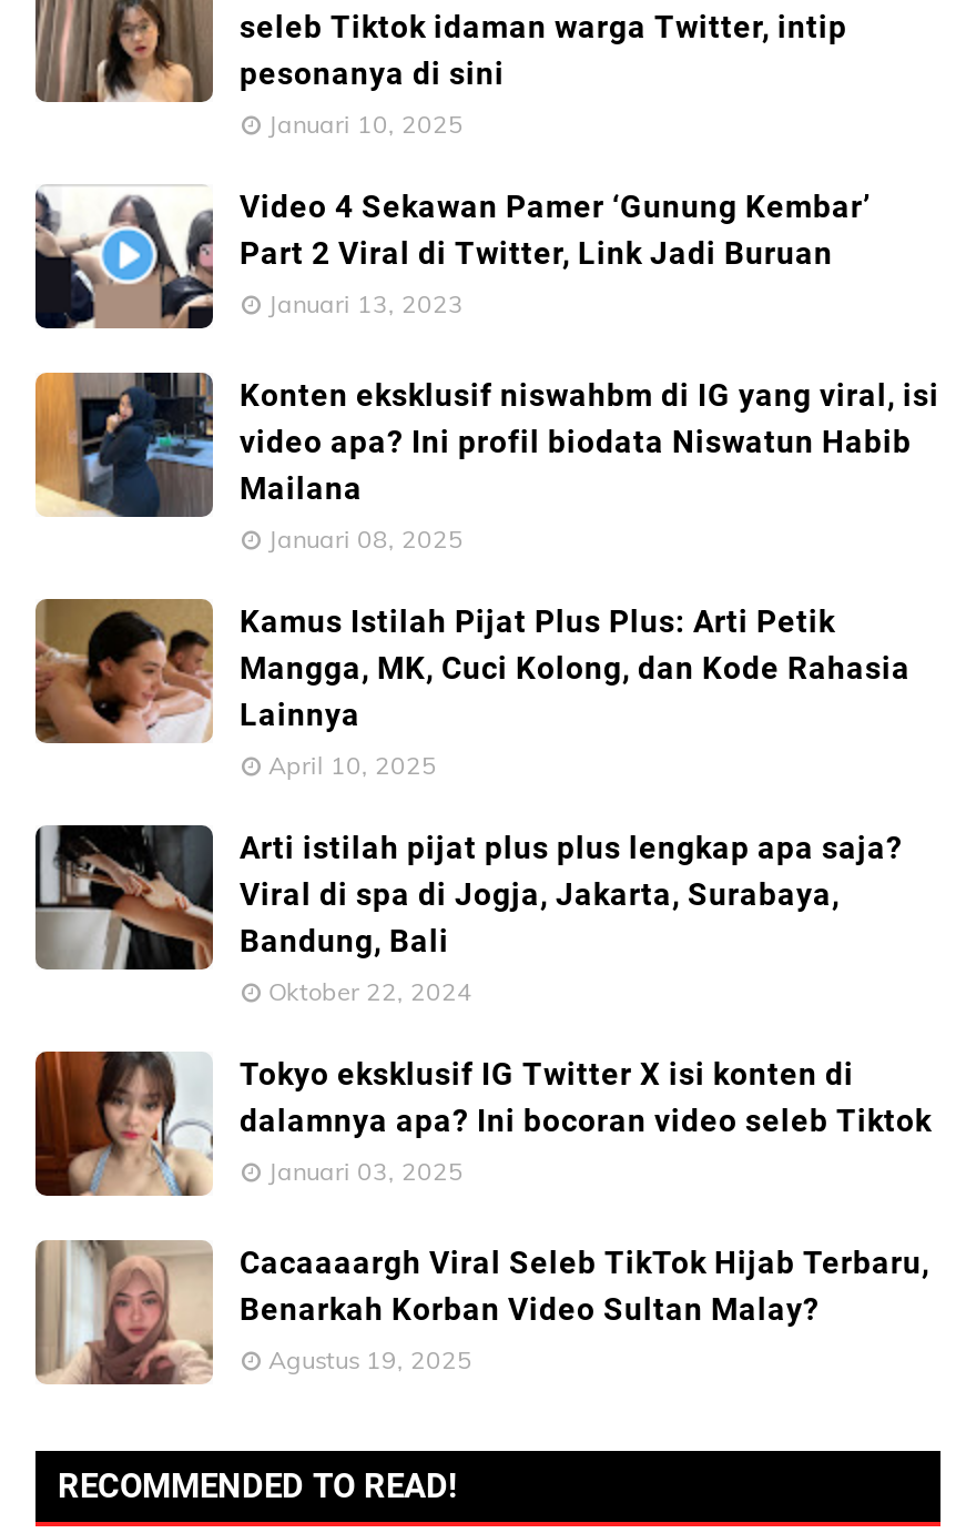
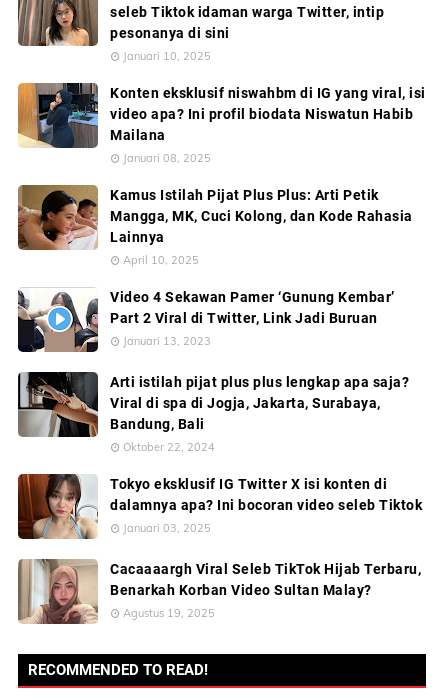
moved [33,184,871,331] -> [17,287,394,353]: [image] | Video 4 Sekawan Pamer ‘Gunung Kembar’ | Part 2 Viral di Twitter, Link Jadi Buruan | Januari 13, 2023
moved [33,370,939,782] -> [17,82,425,267]: [image] | Konten eksklusif niswahbm di IG yang viral, isi | video apa? Ini profil biodata Niswatun Habib | ... | Lainnya | April 10, 2025

